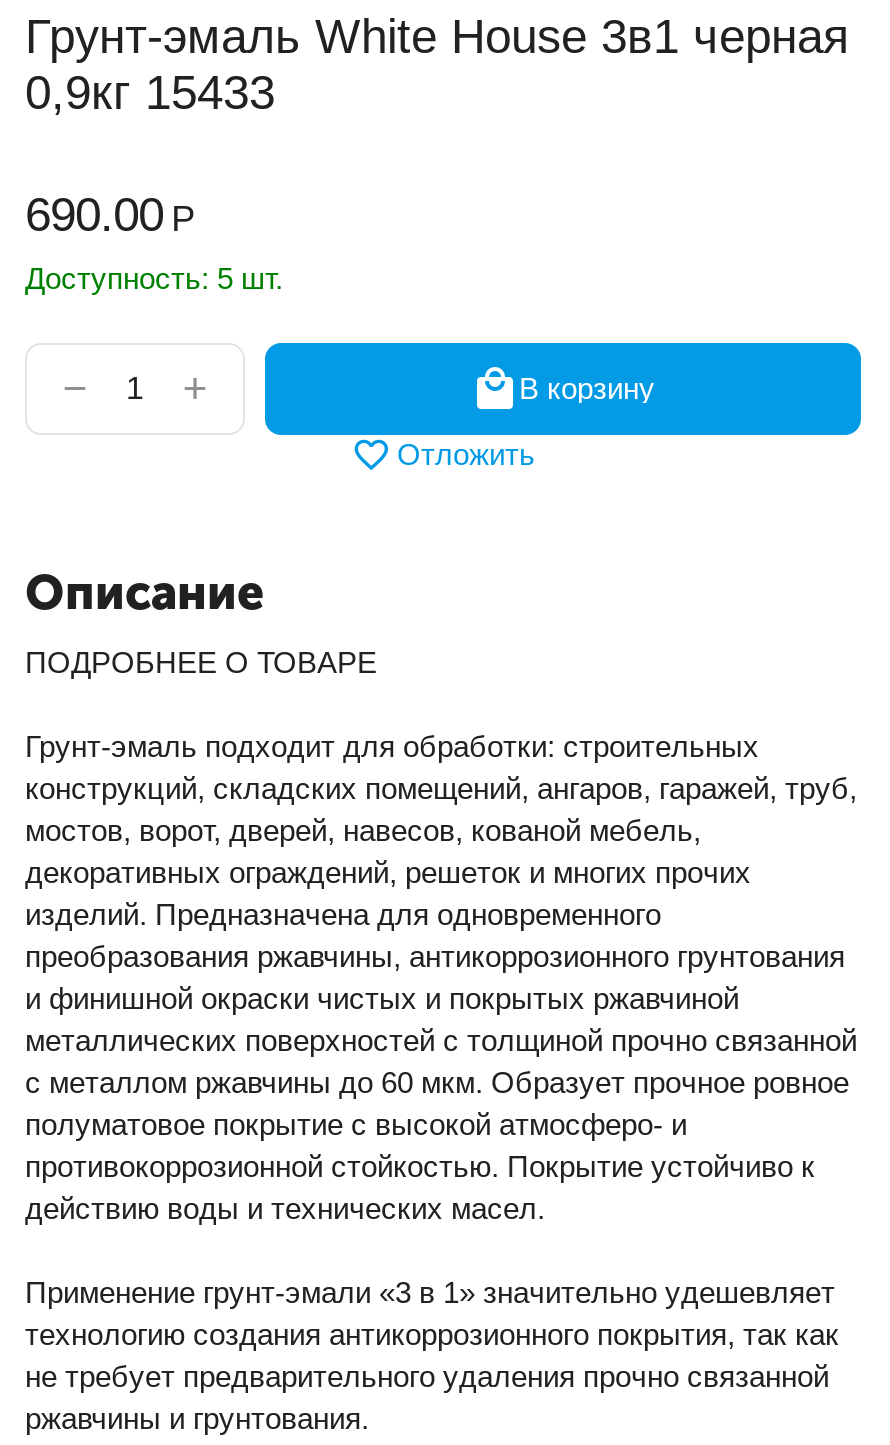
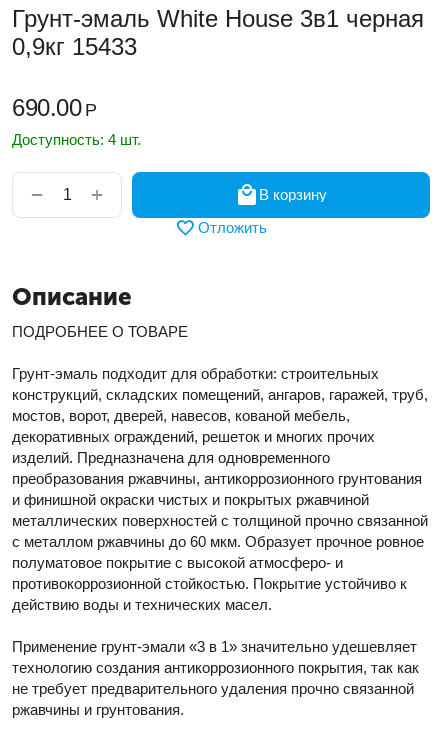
[25,260,283,294] Доступность: 5 шт. -> [12,130,141,147] Доступность: 4 шт.

